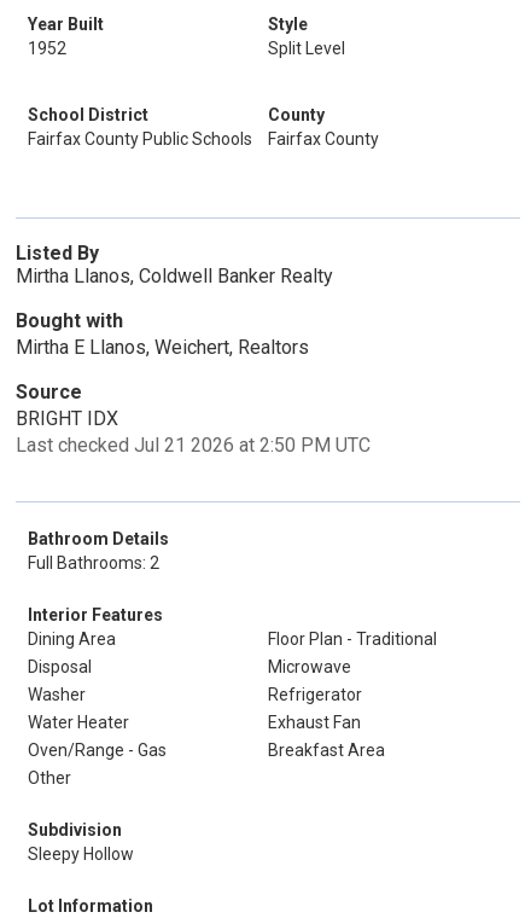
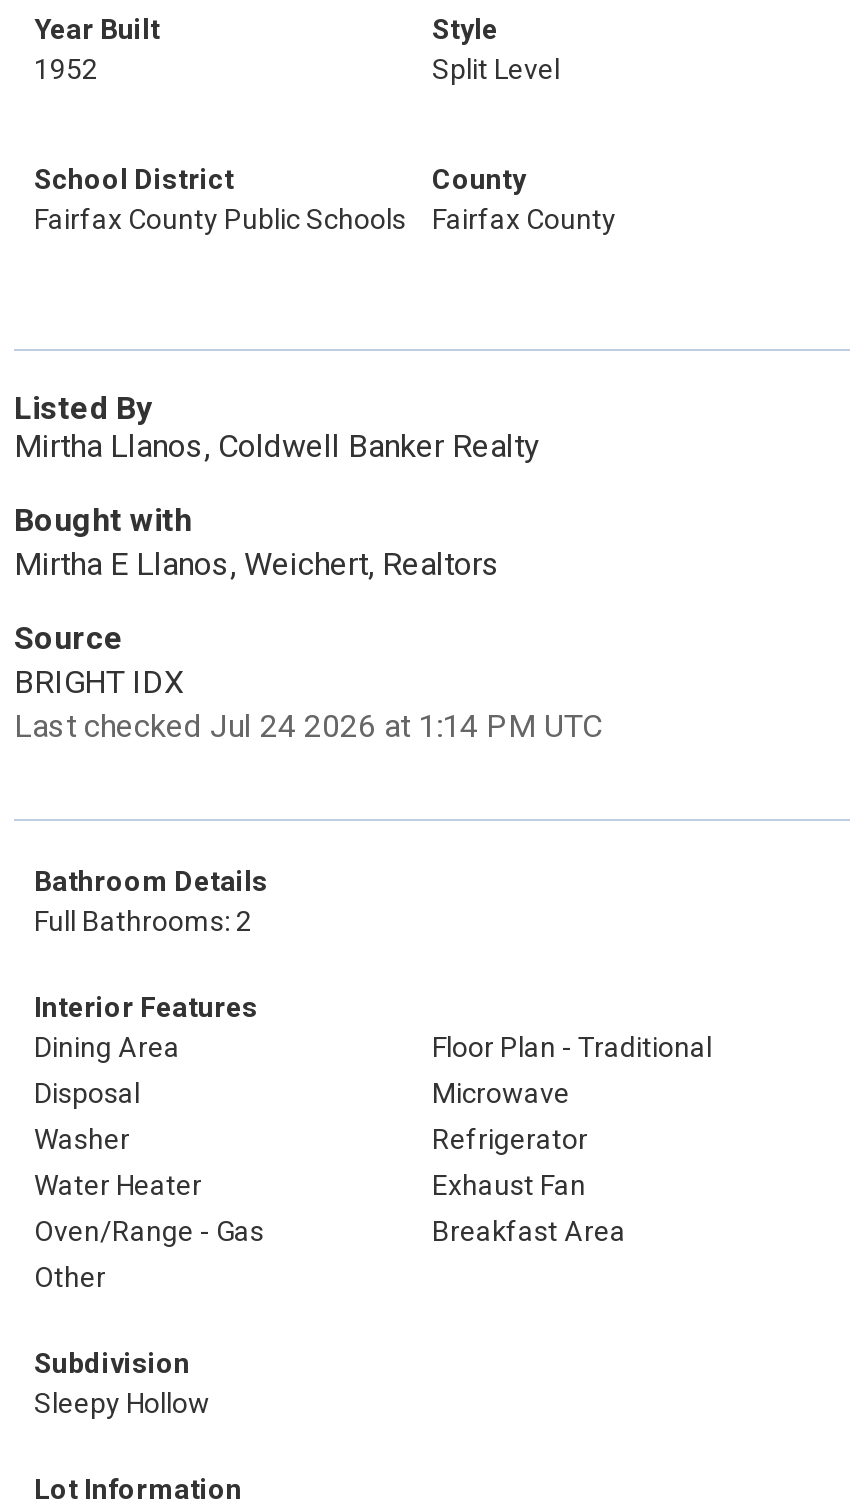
[16,434,371,457] Last checked Jul 21 2026 at 2:50 PM UTC -> [14,707,602,745] Last checked Jul 24 2026 at 1:14 PM UTC

